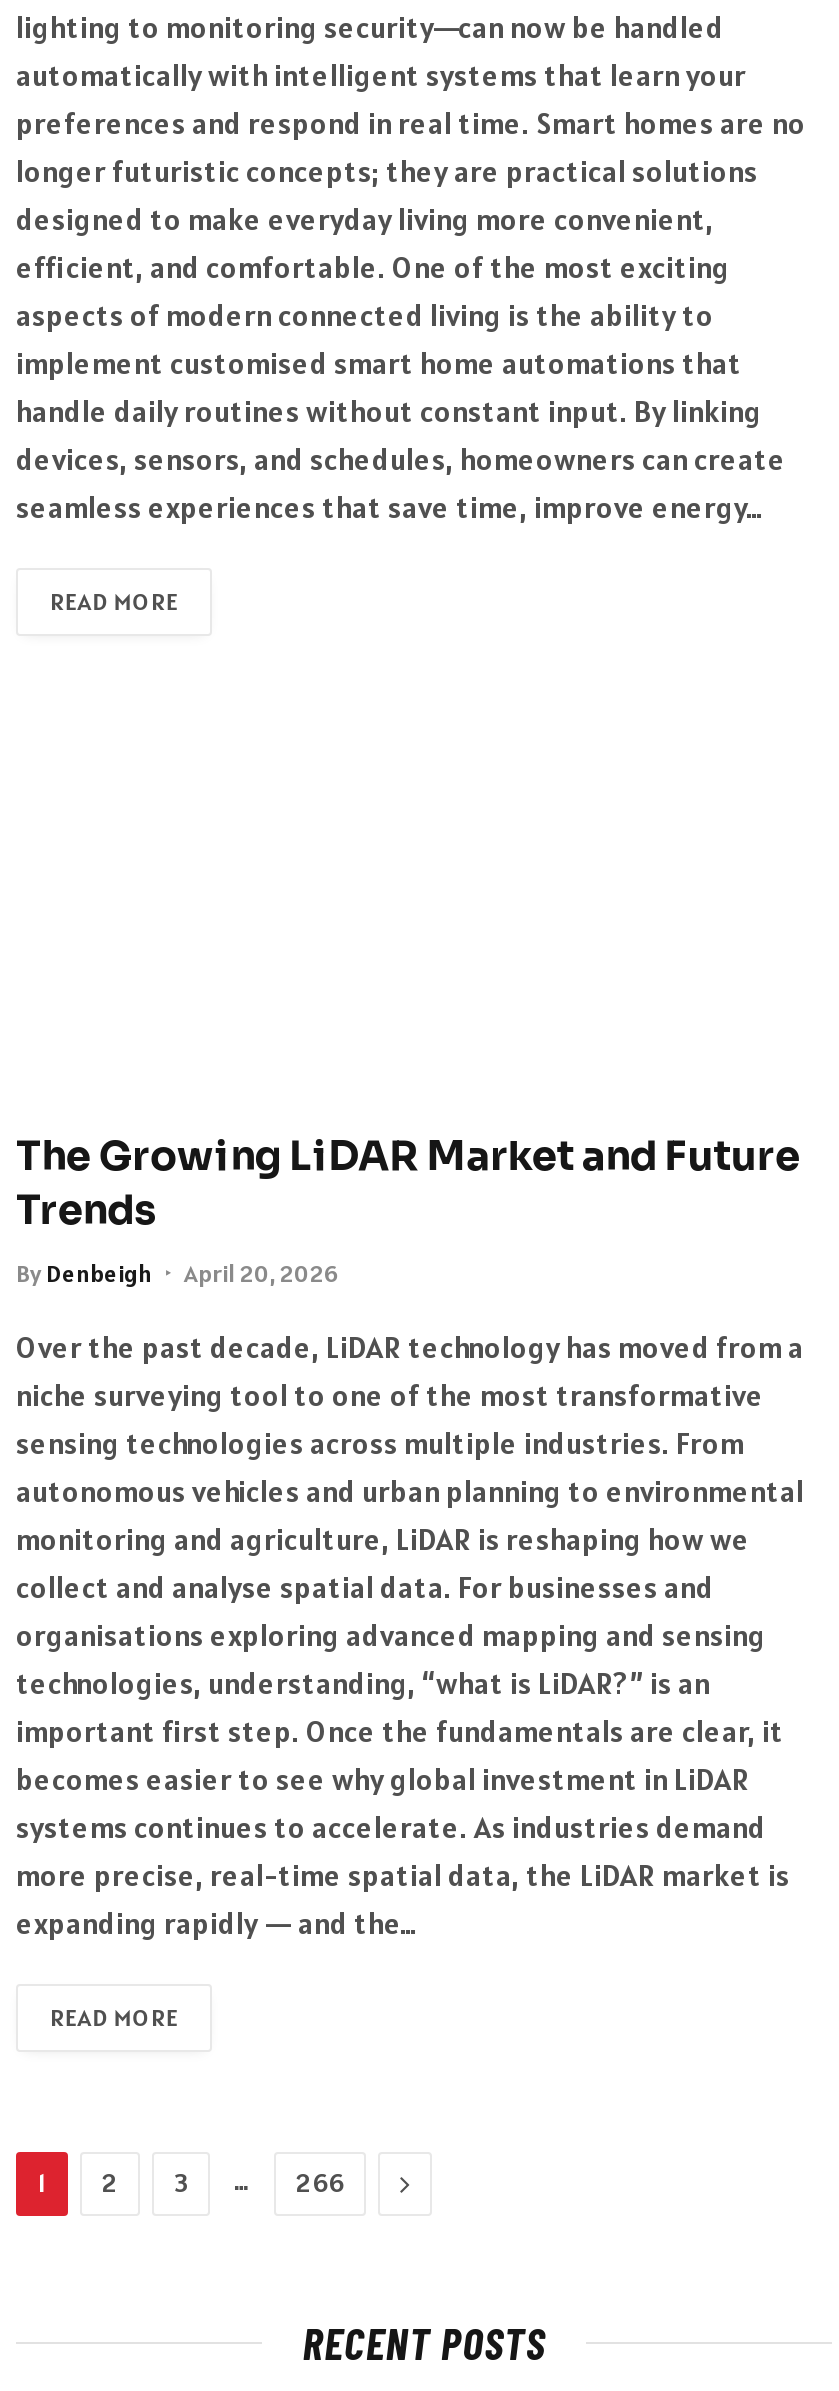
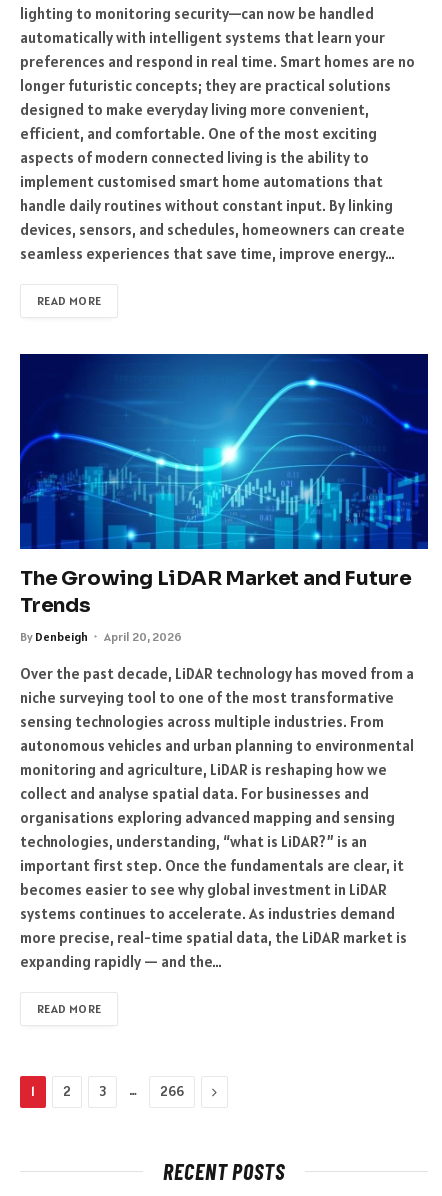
none -> [19,353,429,550] [image]

